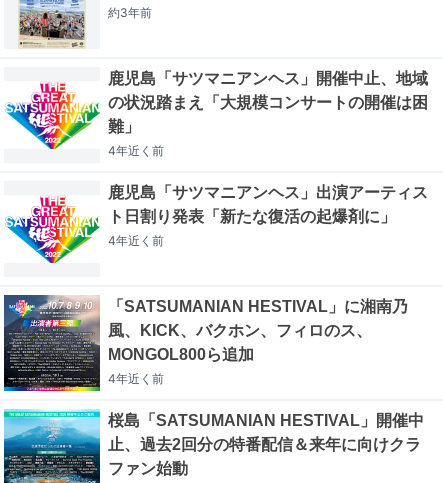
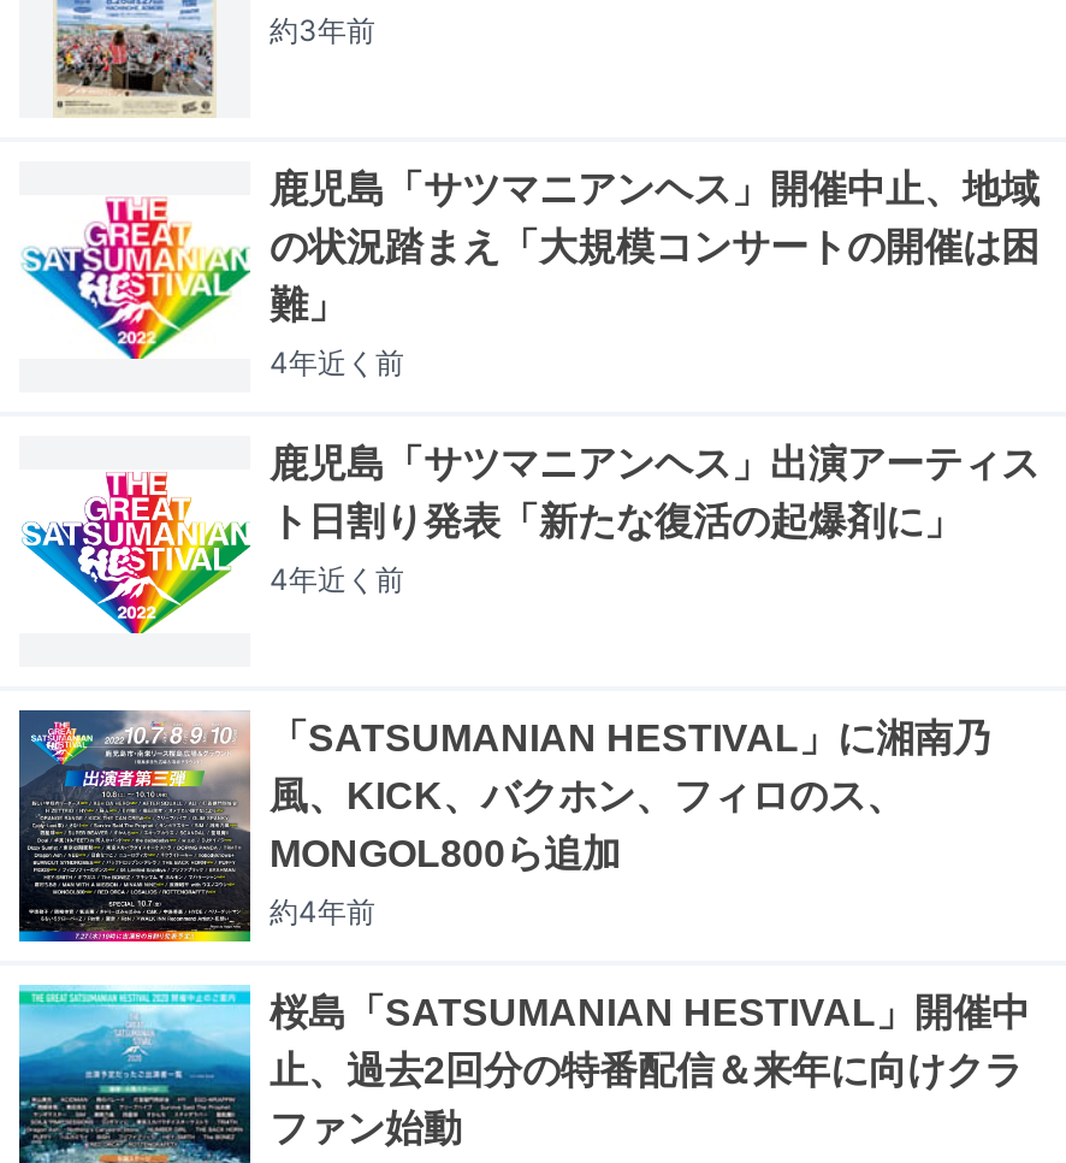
[108,371,164,386] 4年近く前 -> [270,893,375,929] 約4年前

